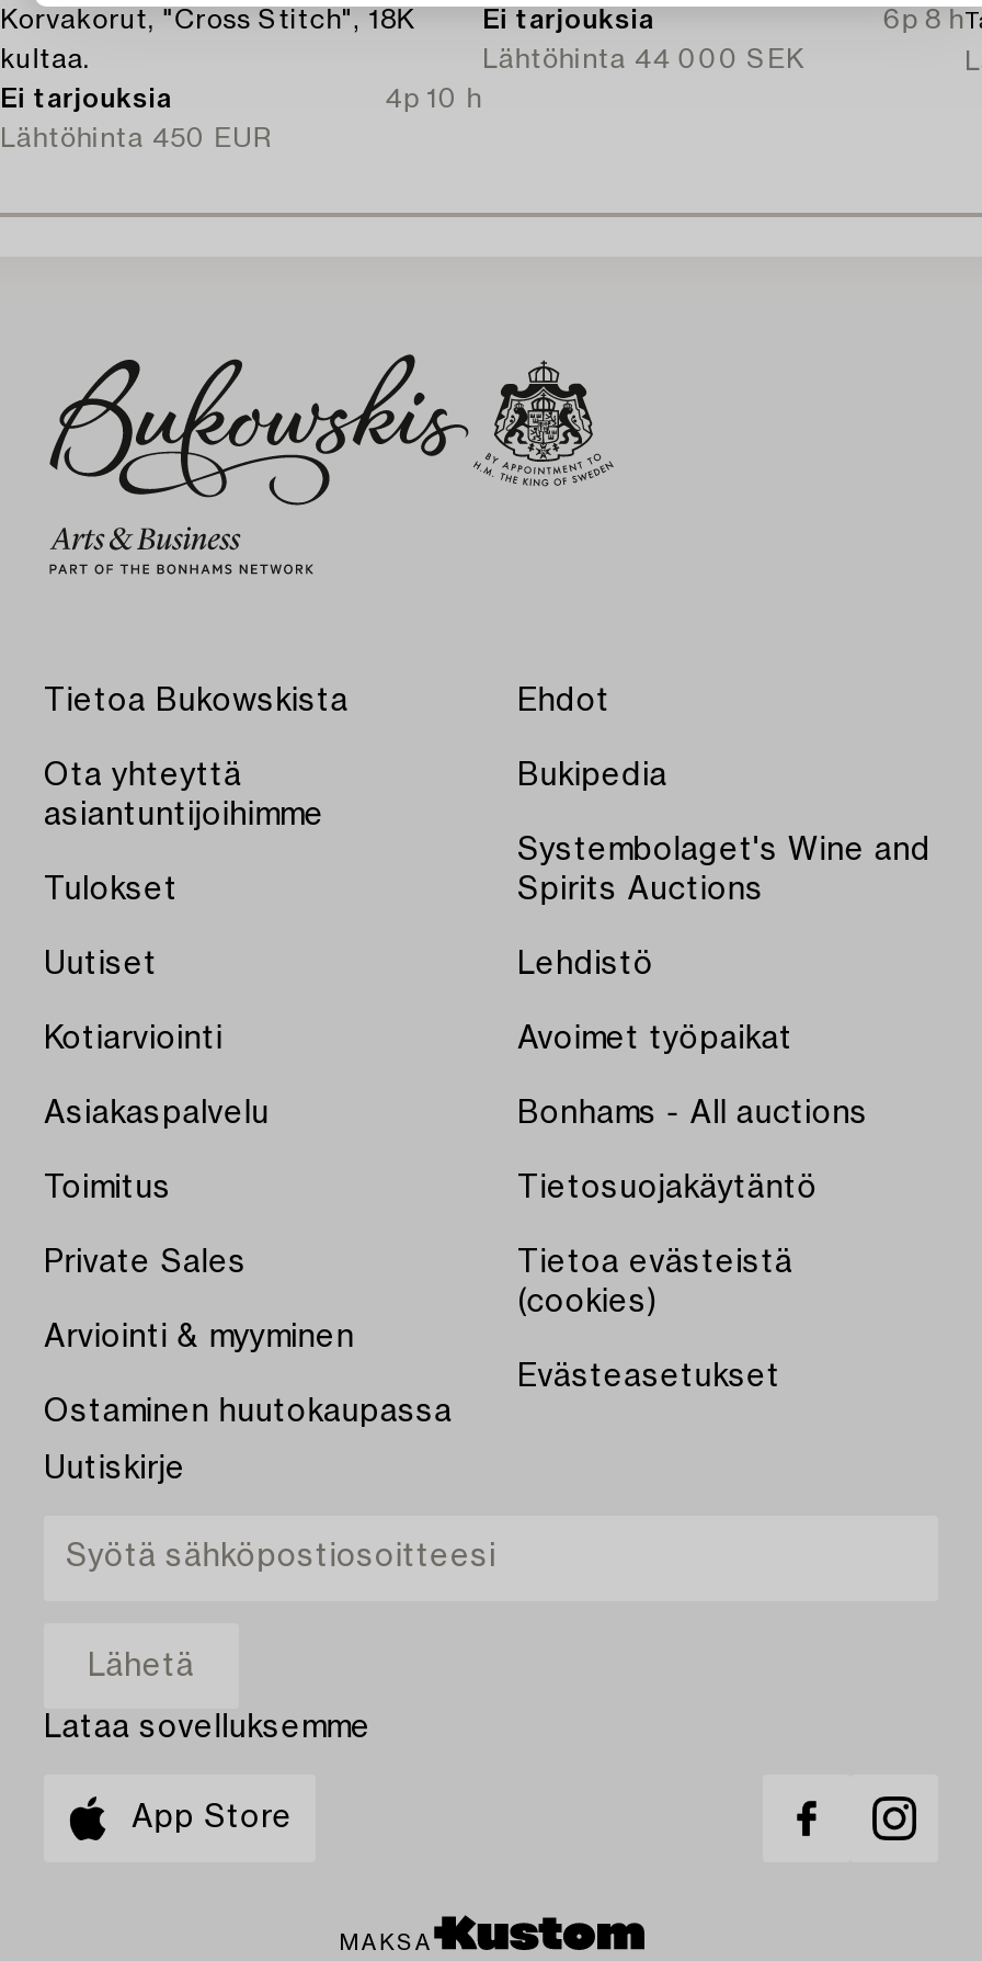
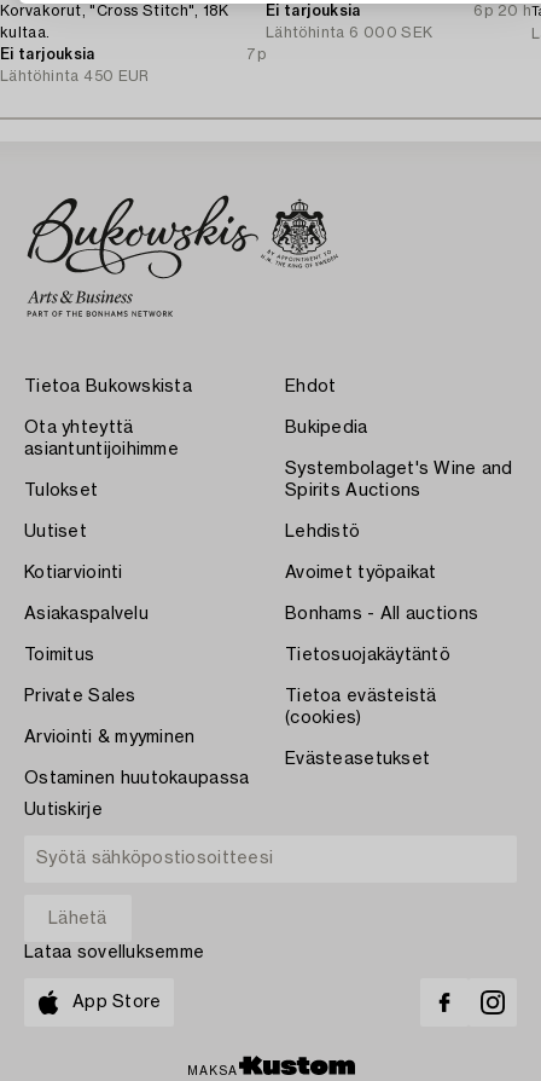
[883,7,964,33] 6p 8 h -> [474,4,531,18] 6p 20 h
[482,46,804,72] Lähtöhinta 44 000 SEK -> [266,25,433,40] Lähtöhinta 6 000 SEK
[385,86,482,112] 4p 10 h -> [247,47,266,62] 7p

